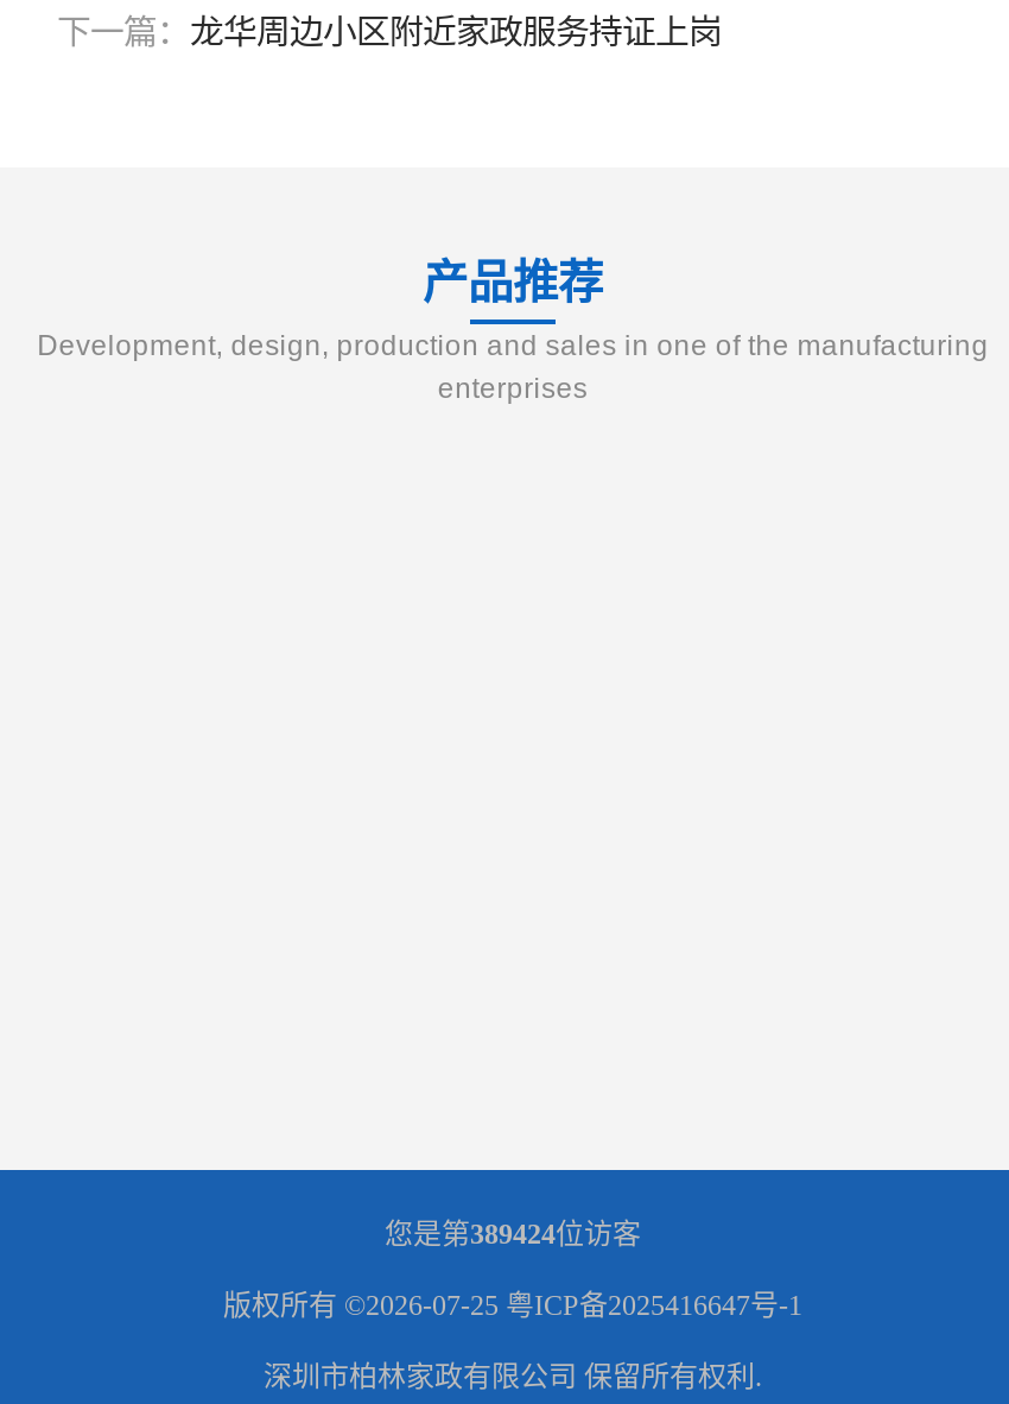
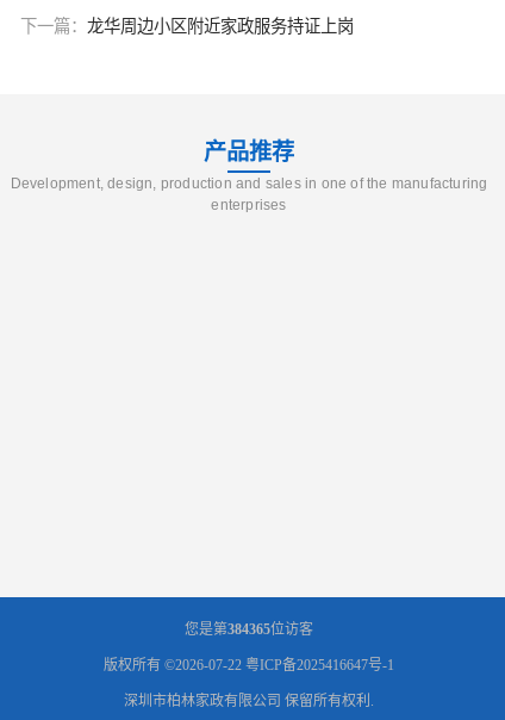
[385,1217,641,1250] 您是第389424位访客 -> [185,621,313,638] 您是第384365位访客
[223,1288,802,1322] 版权所有 ©2026-07-25粤ICP备2025416647号-1 -> [104,657,394,673] 版权所有 ©2026-07-22粤ICP备2025416647号-1

